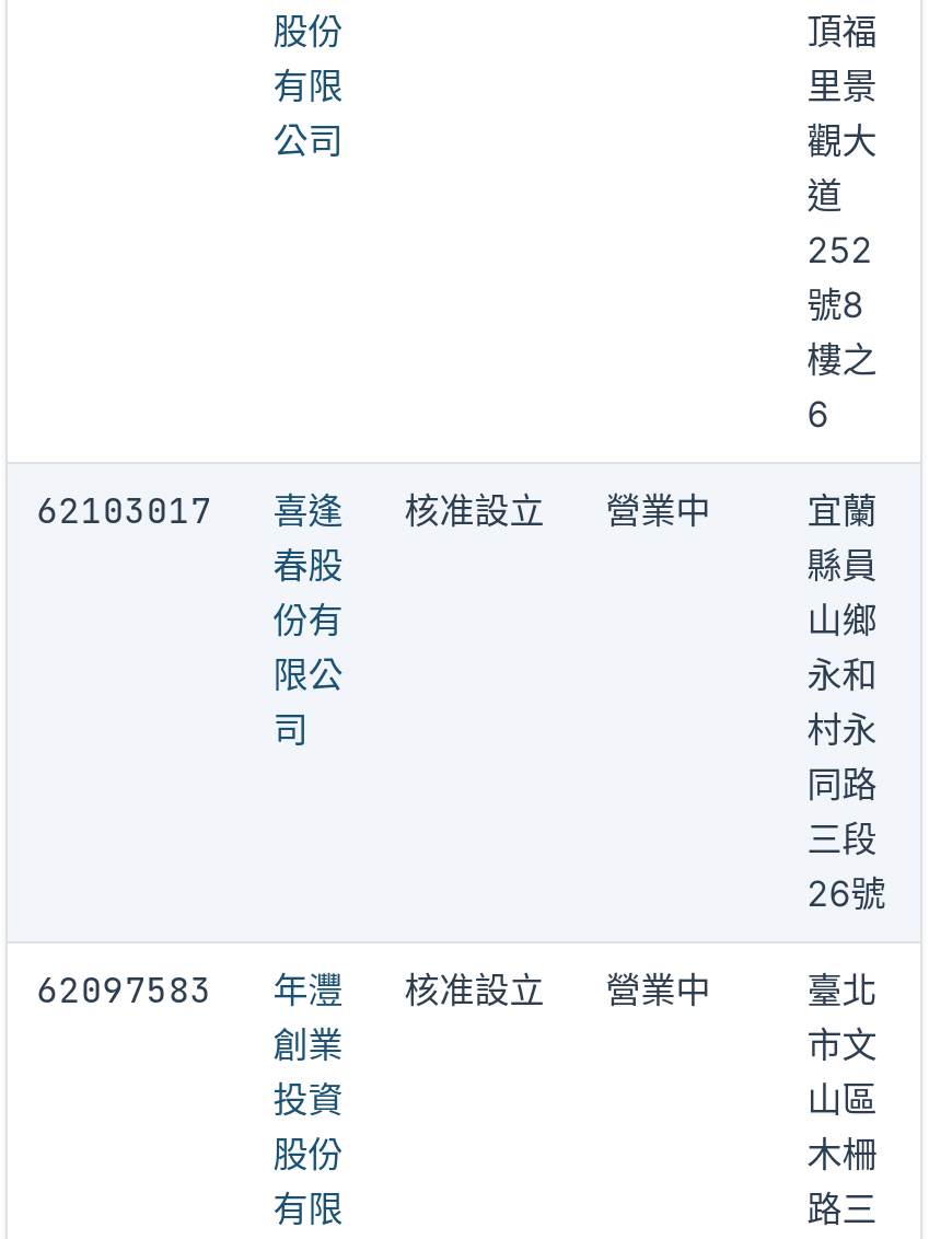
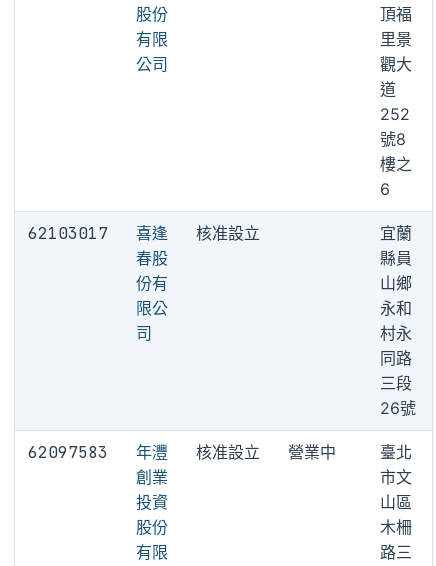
[606,488,711,531] 營業中 -> none

